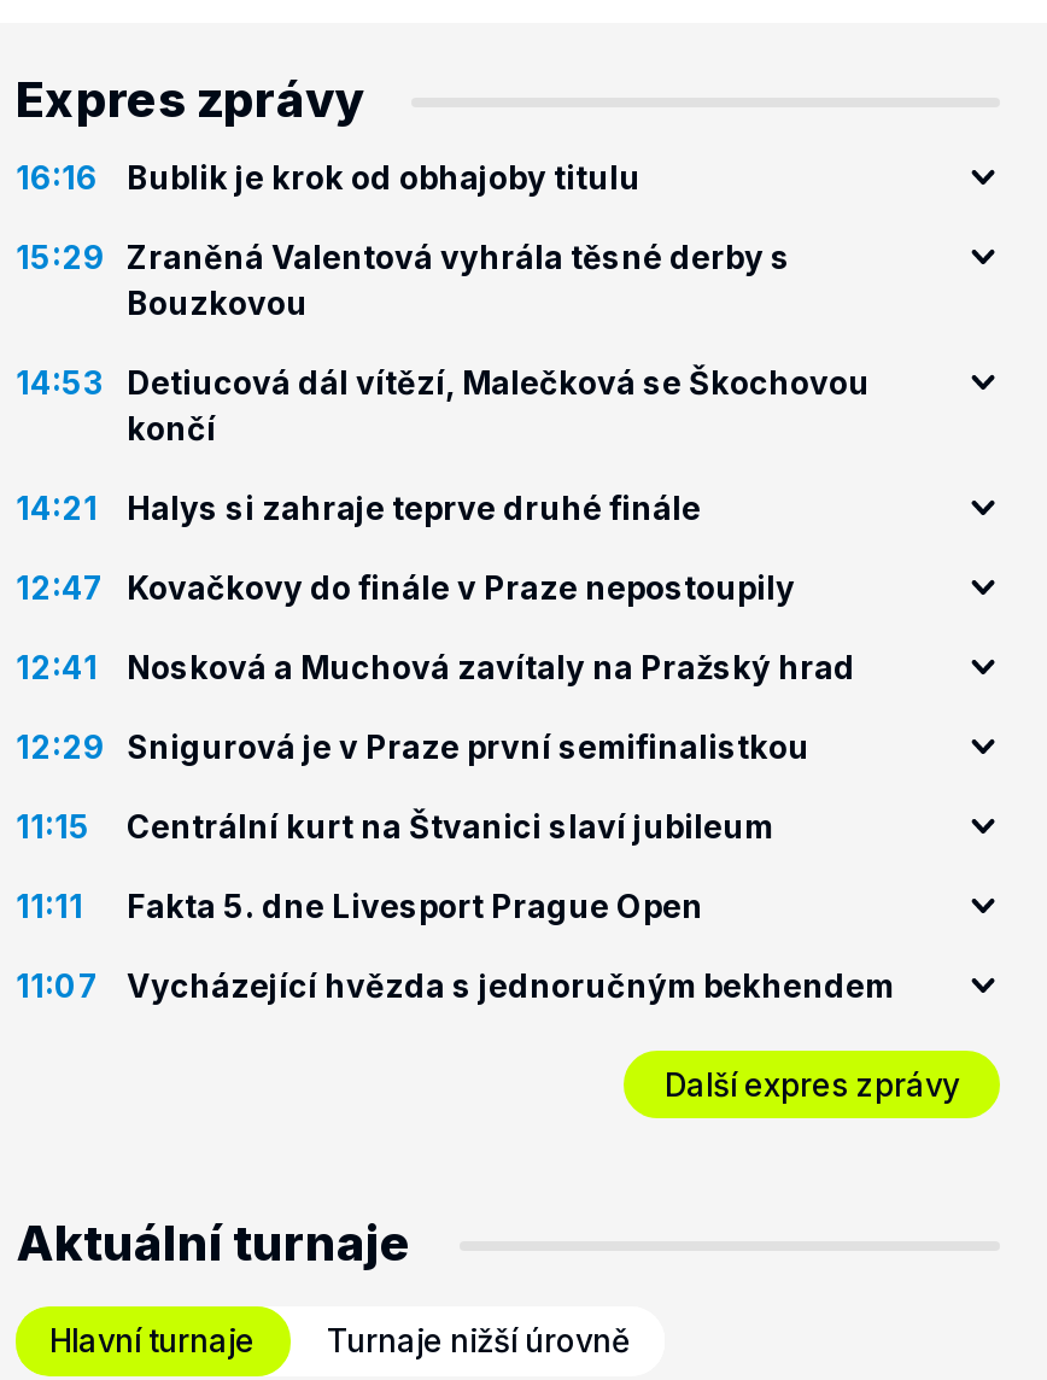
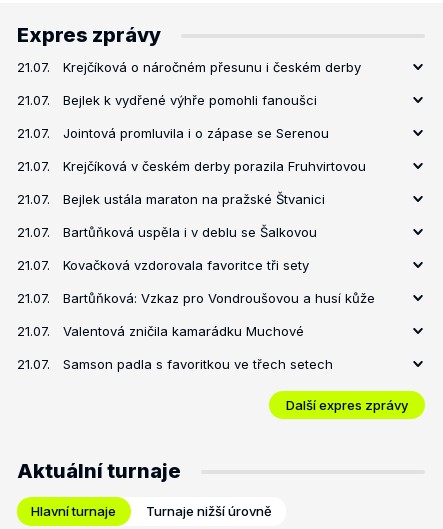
[16,158,641,197] 16:16 | Bublik je krok od obhajoby titulu -> [17,59,361,75] 21.07. | Krejčíková o náročném přesunu i českém derby
[16,238,790,322] 15:29 Zraněná Valentová vyhrála těsné derby s | Bouzkovou -> [17,92,317,108] 21.07. | Bejlek k vydřené výhře pomohli fanoušci
[16,363,870,448] 14:53 Detiucová dál vítězí, Malečková se Škochovou | končí -> [17,125,329,141] 21.07. | Jointová promluvila i o zápase se Serenou
[16,489,701,527] 14:21 | Halys si zahraje teprve druhé finále -> [17,158,366,174] 21.07. | Krejčíková v českém derby porazila Fruhvirtovou
[16,568,795,607] 12:47 Kovačkovy do finále v Praze nepostoupily -> [17,191,325,207] 21.07. | Bejlek ustála maraton na pražské Štvanici
[16,648,855,686] 12:41 | Nosková a Muchová zavítaly na Pražský hrad -> [17,224,317,240] 21.07. | Bartůňková uspěla i v deblu se Šalkovou
[16,727,809,766] 12:29 Snigurová je v Praze první semifinalistkou -> [17,257,309,273] 21.07. | Kovačková vzdorovala favoritce tři sety
[16,807,773,846] 11:15 | Centrální kurt na Štvanici slaví jubileum -> [17,290,375,306] 21.07. | Bartůňková: Vzkaz pro Vondroušovou a husí kůže
[16,887,703,925] 11:11 | Fakta 5. dne Livesport Prague Open -> [17,323,304,339] 21.07. | Valentová zničila kamarádku Muchové
[16,966,894,1005] 11:07 | Vycházející hvězda s jednoručným bekhendem -> [17,356,333,372] 21.07. | Samson padla s favoritkou ve třech setech

